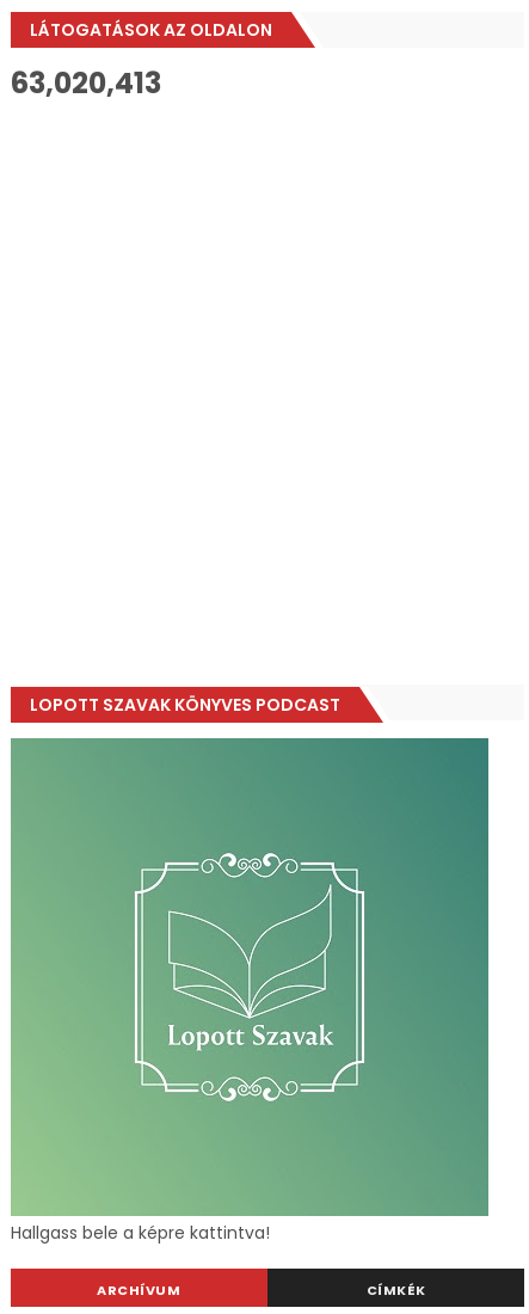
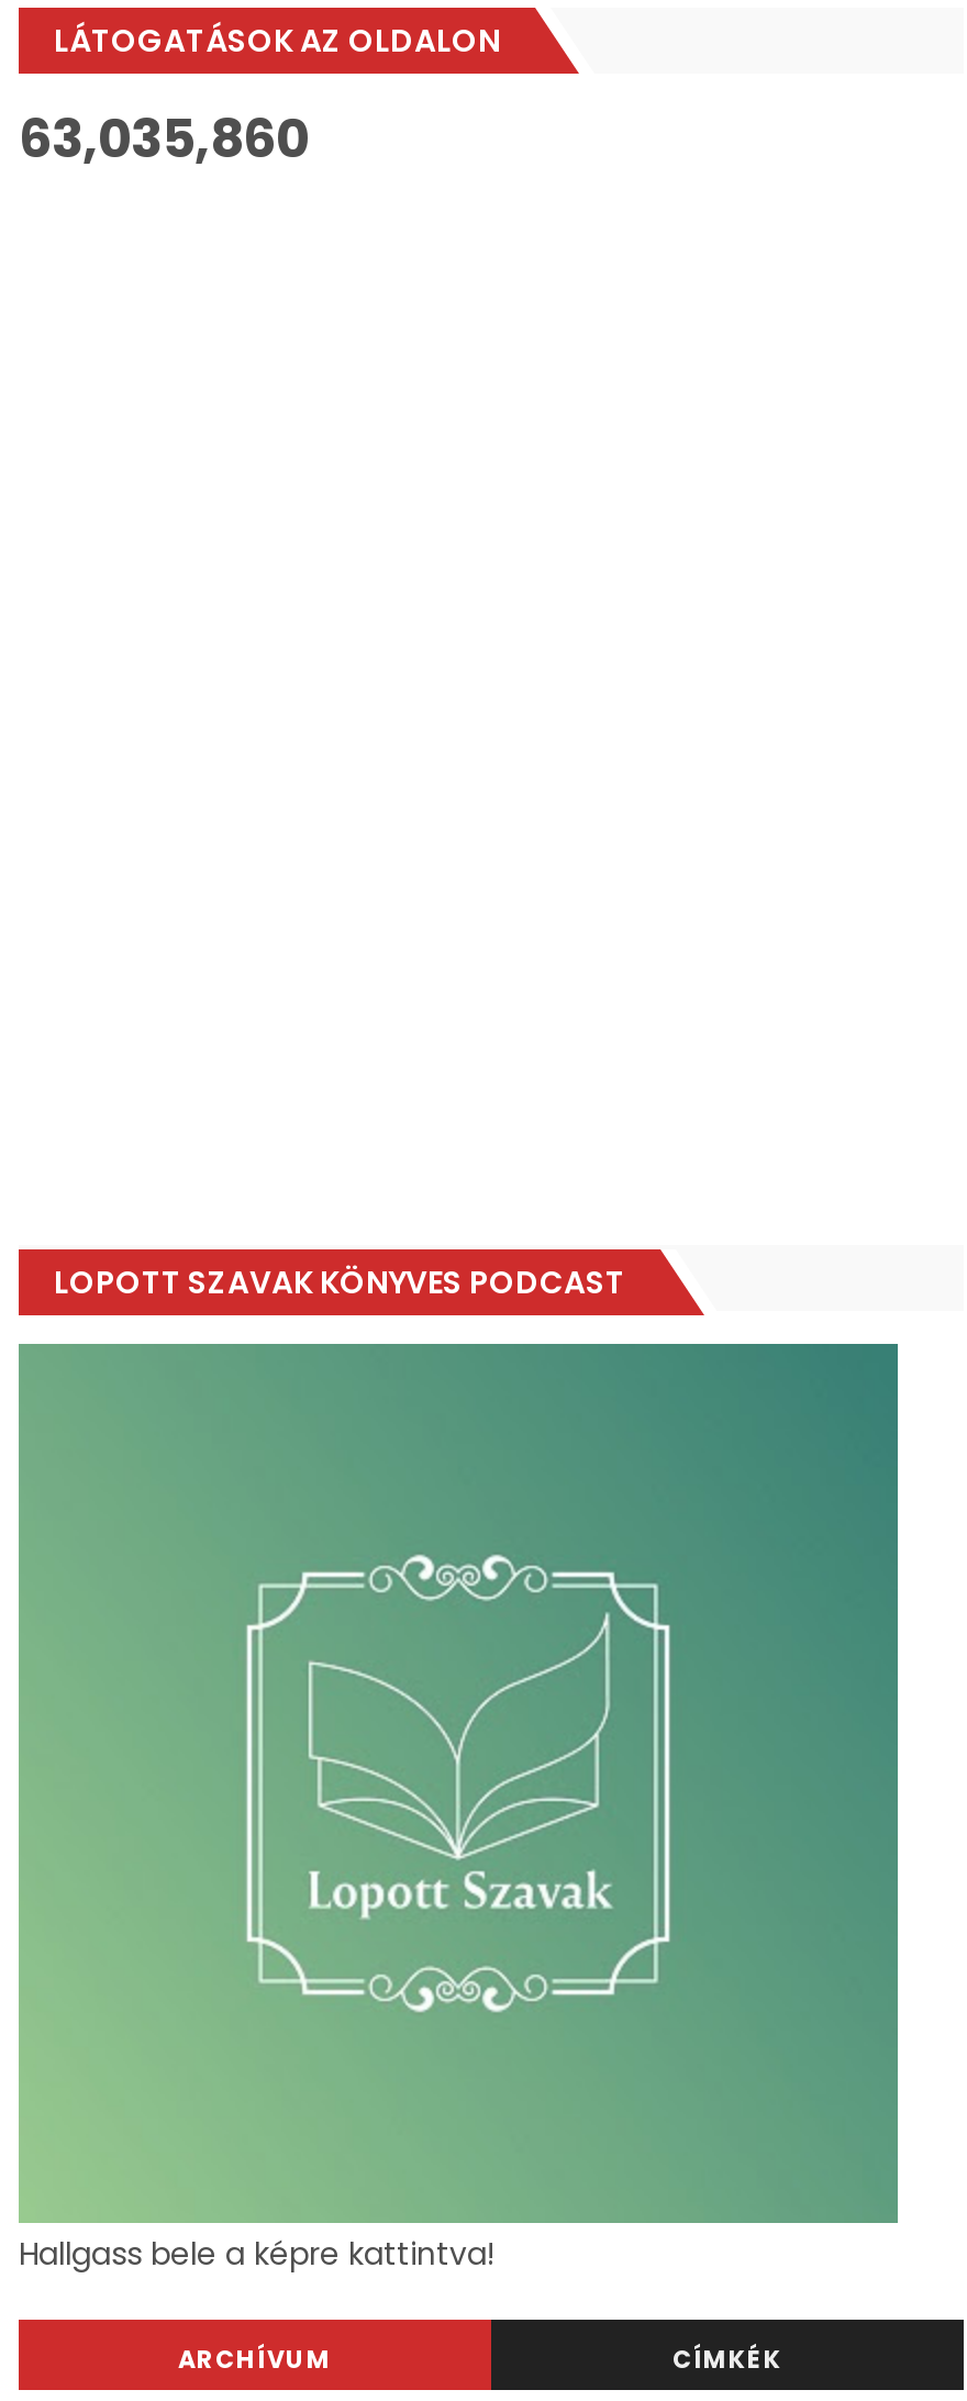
[11,64,161,103] 63,020,413 -> [19,103,309,176] 63,035,860

